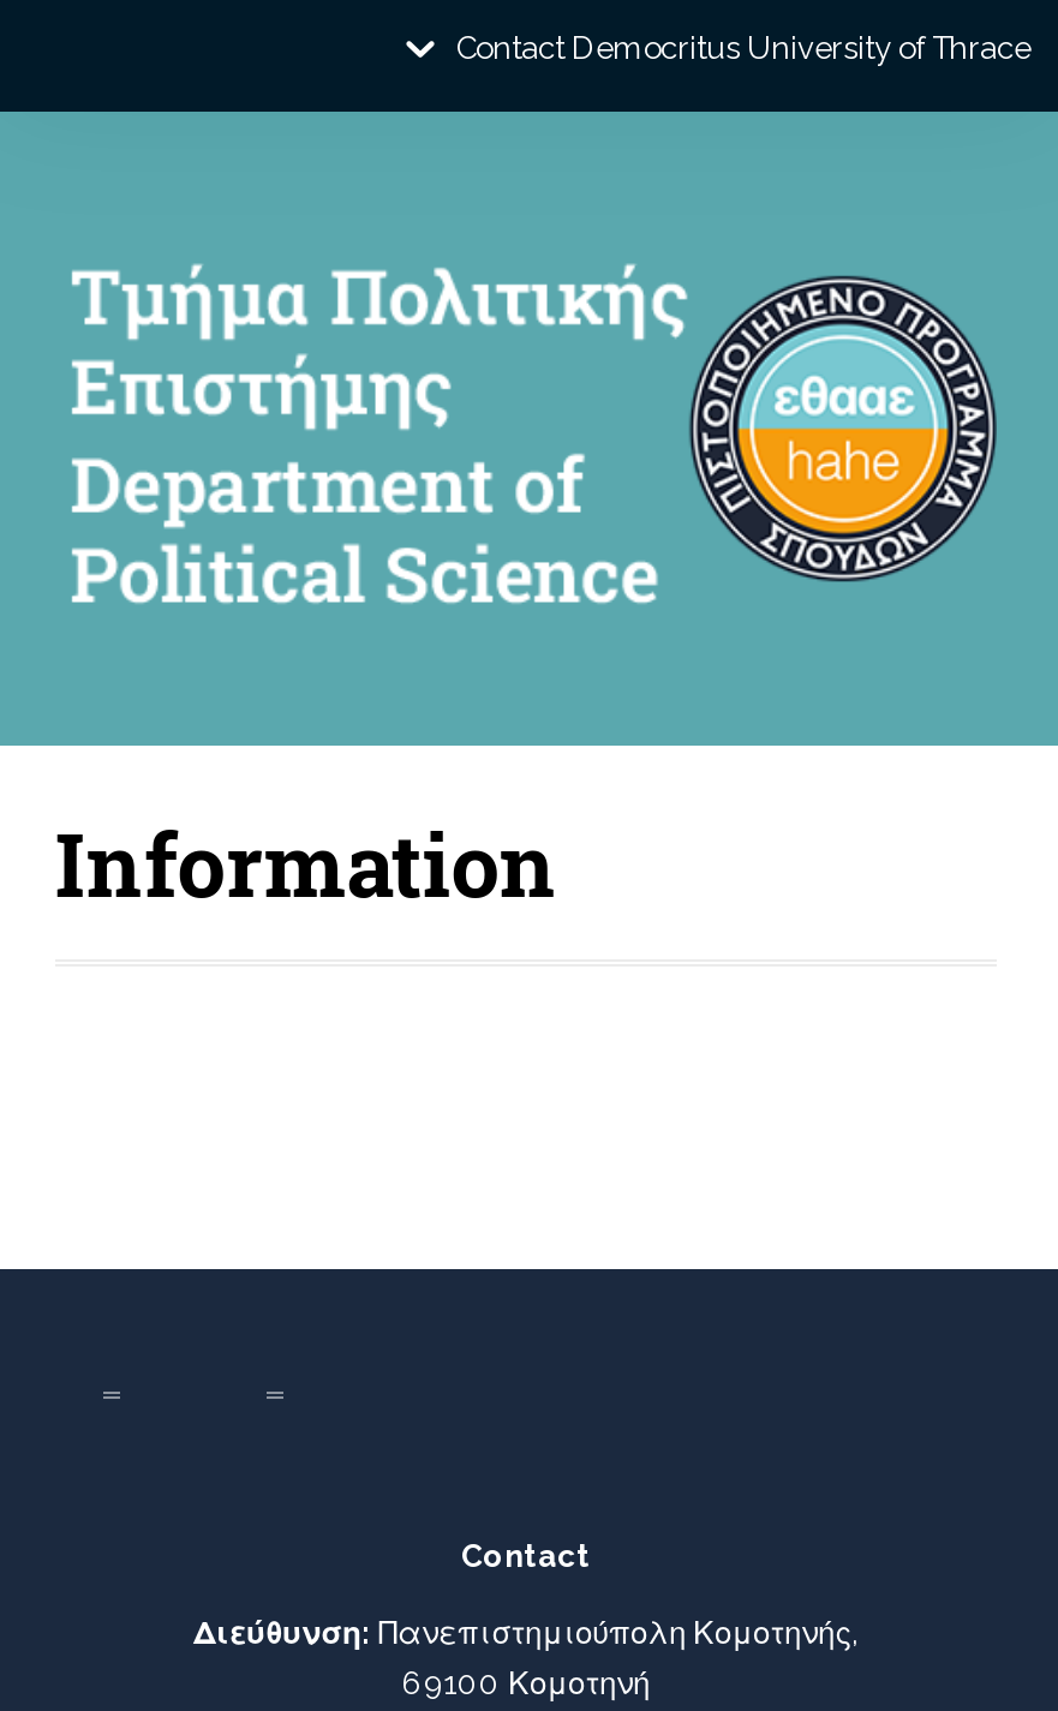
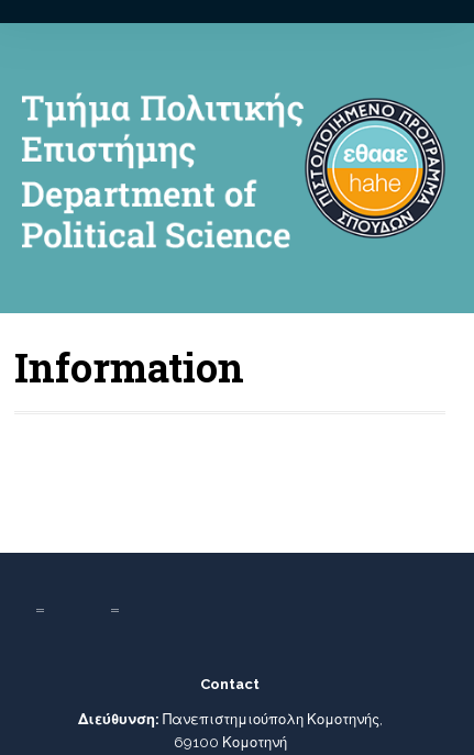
[456,30,1030,66] Contact Democritus University of Thrace -> none

